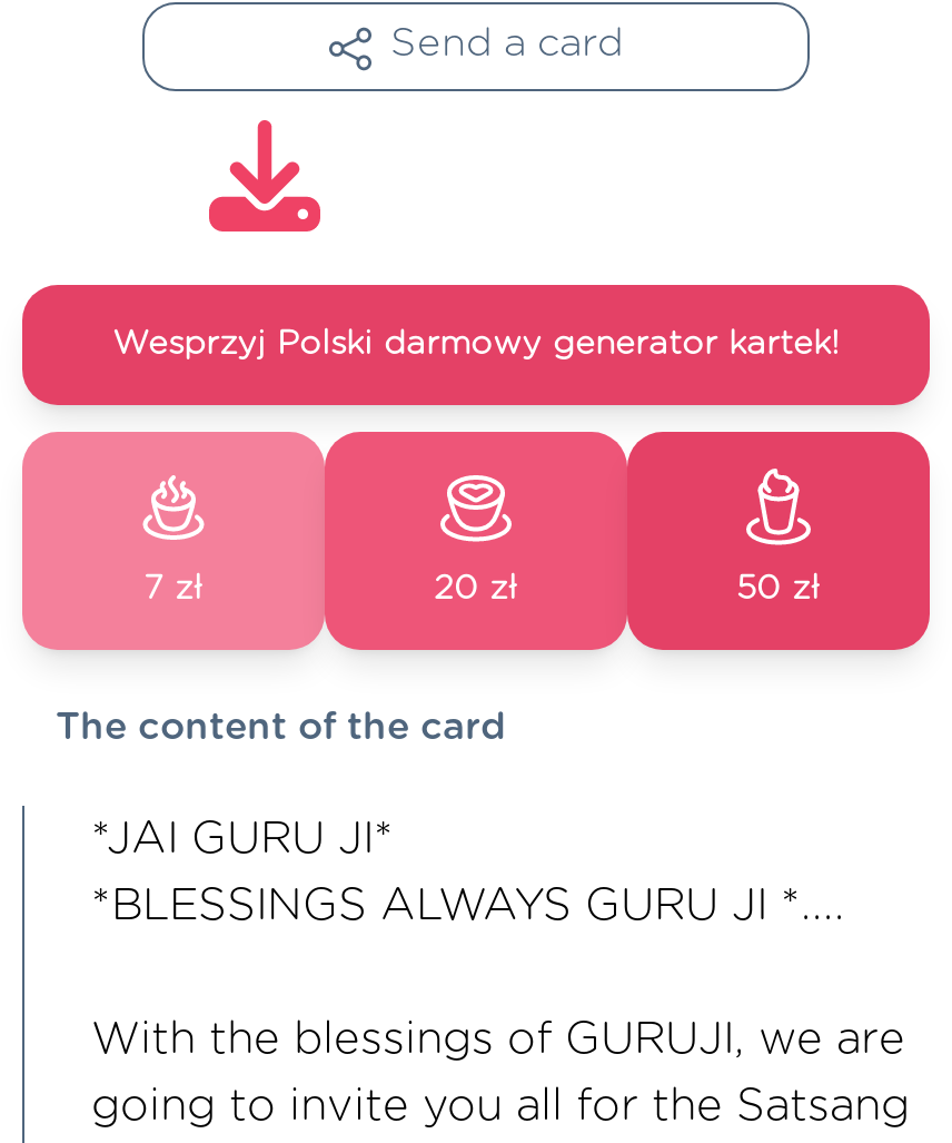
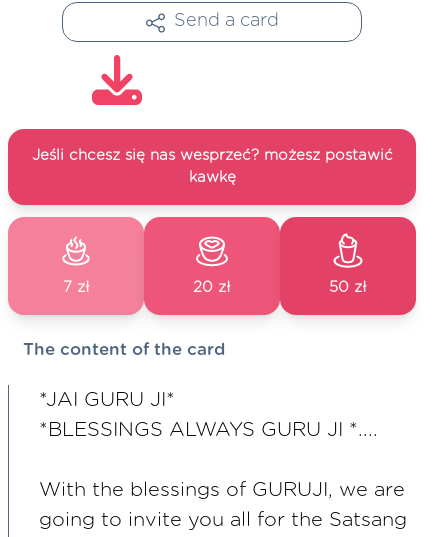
[112,328,840,361] Wesprzyj Polski darmowy generator kartek! -> [31,148,392,185] Jeśli chcesz się nas wesprzeć? możesz postawić | kawkę

